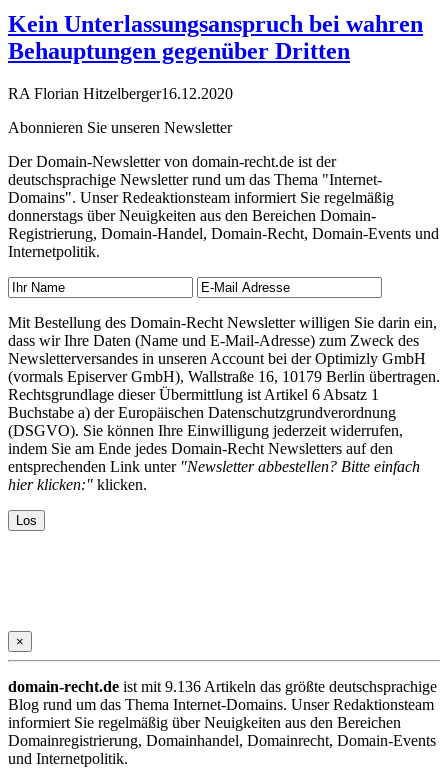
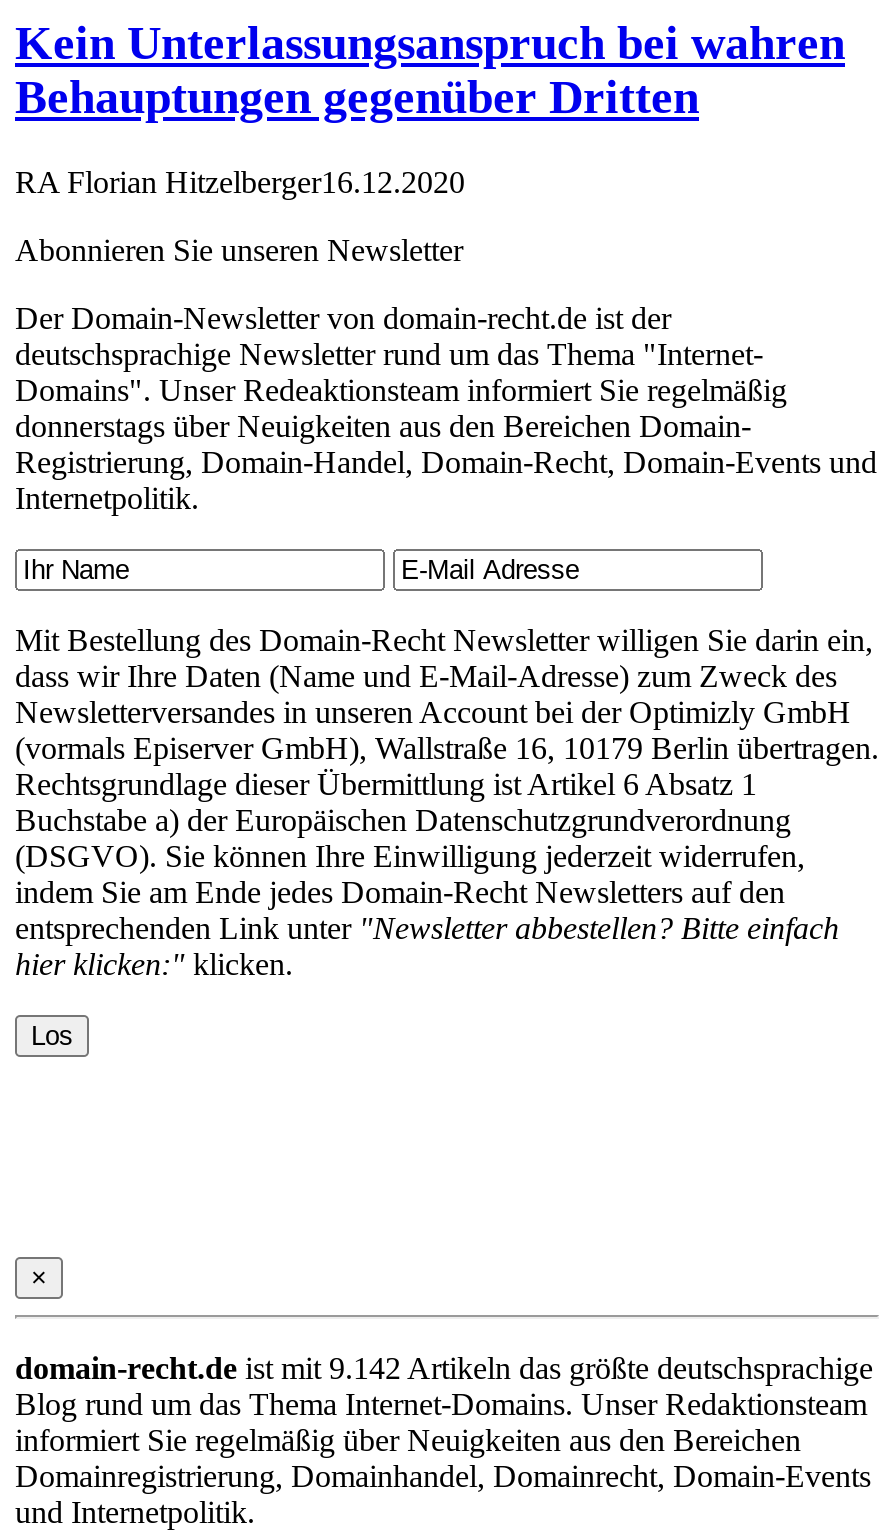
[8,678,437,695] domain-recht.de ist mit 9.136 Artikeln das größte deutschsprachige -> [15,1352,873,1386] domain-recht.de ist mit 9.142 Artikeln das größte deutschsprachige

